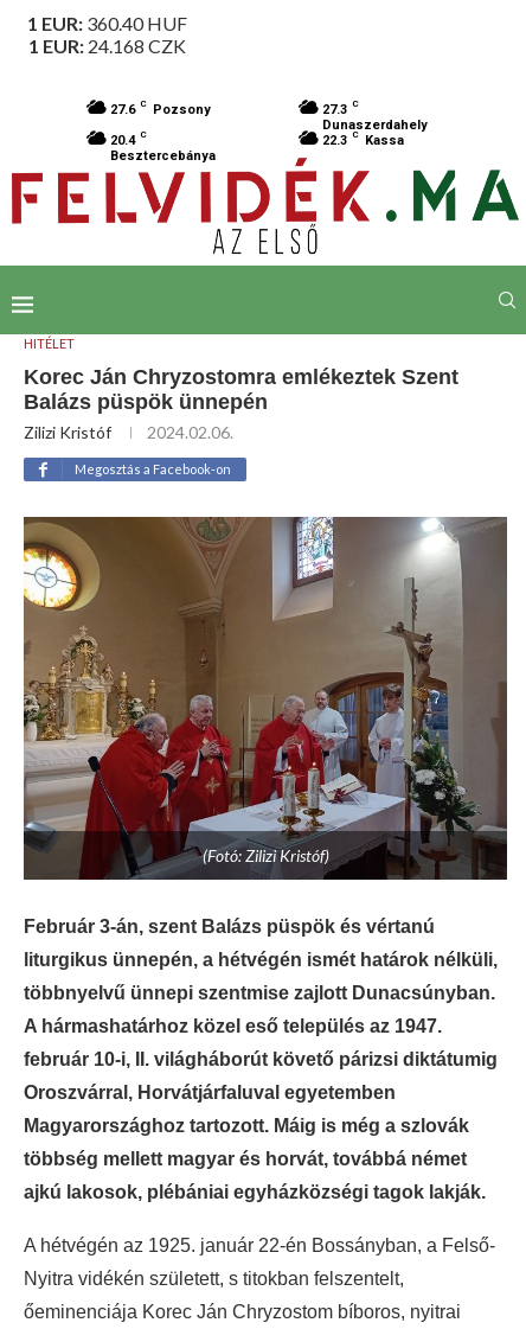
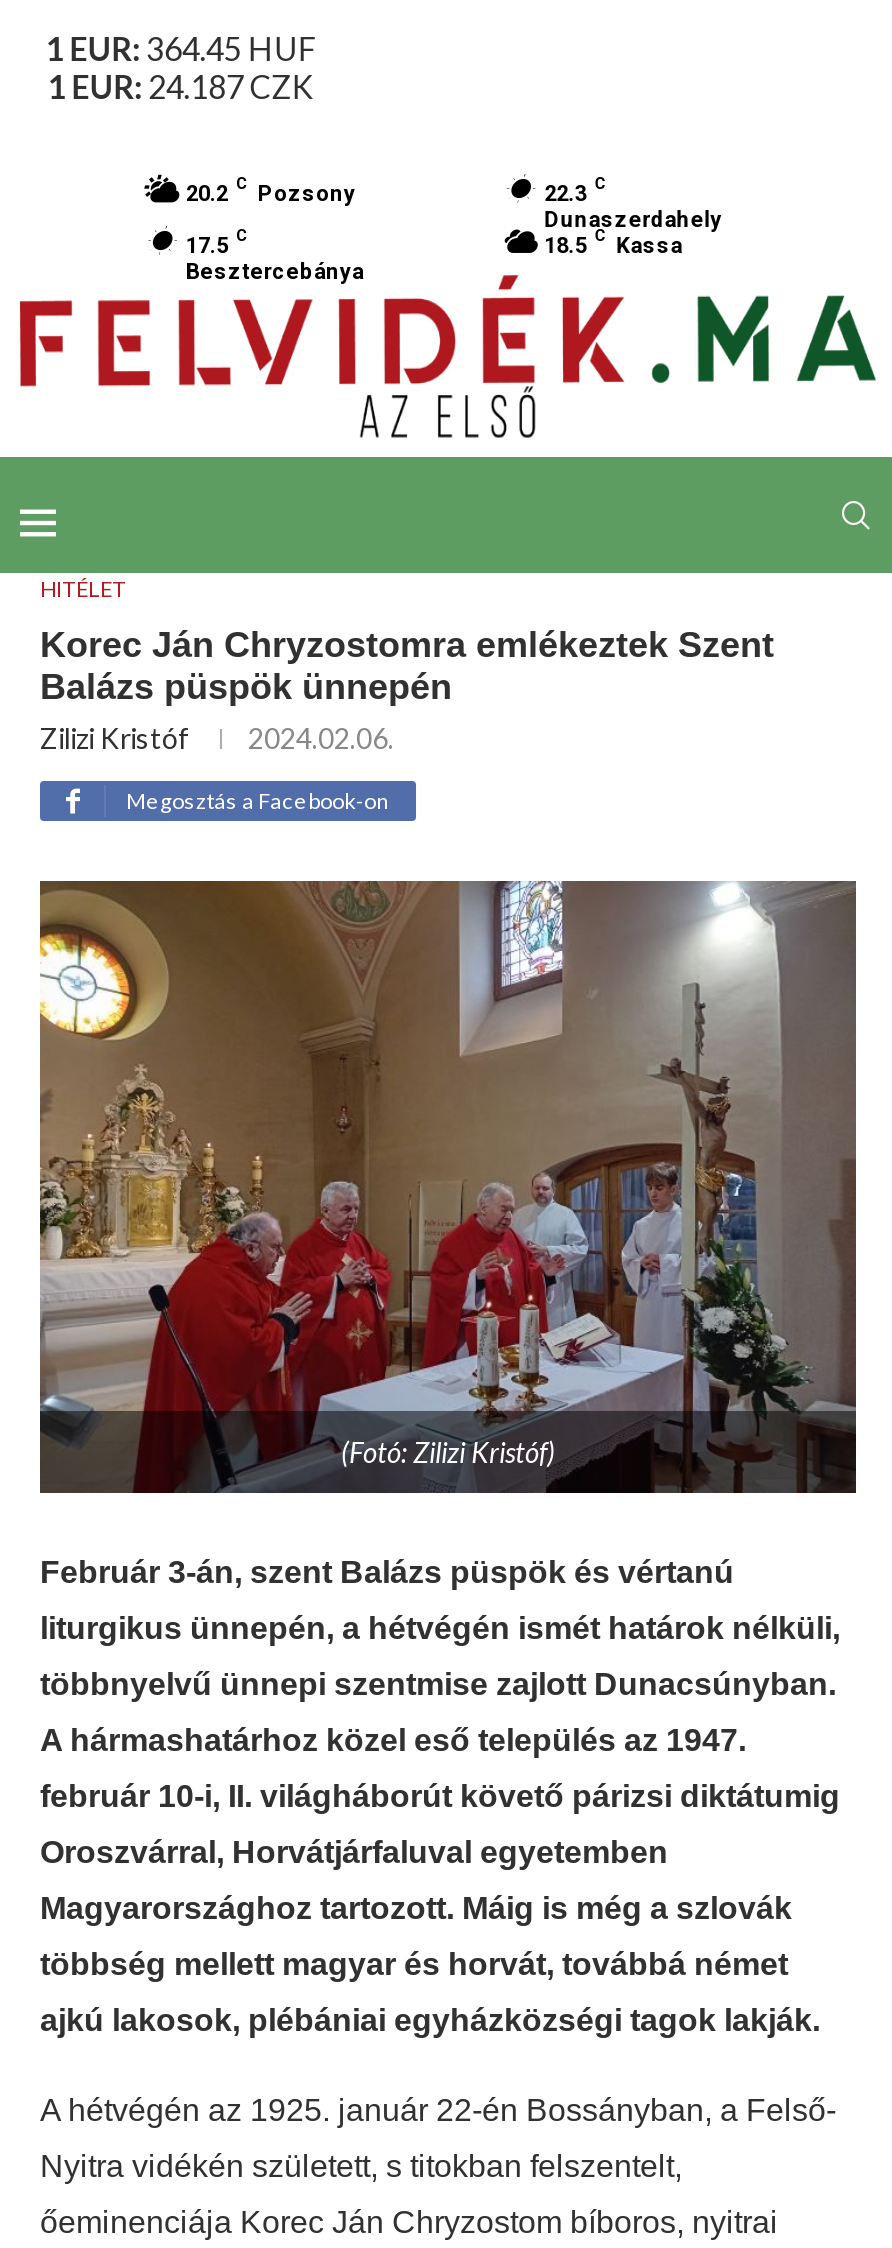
[27,12,187,34] 1 EUR: 360.40 HUF -> [46,29,316,67] 1 EUR: 364.45 HUF
[28,34,186,57] 1 EUR: 24.168 CZK -> [48,67,314,105] 1 EUR: 24.187 CZK
[110,98,211,117] 27.6 C Pozsony -> [186,175,356,207] 20.2 C Pozsony
[322,98,359,117] 27.3 C -> [544,175,606,207] 22.3 C
[110,129,147,148] 20.4 C -> [186,227,248,259] 17.5 C
[322,129,404,148] 22.3 C Kassa -> [544,227,682,259] 18.5 C Kassa

